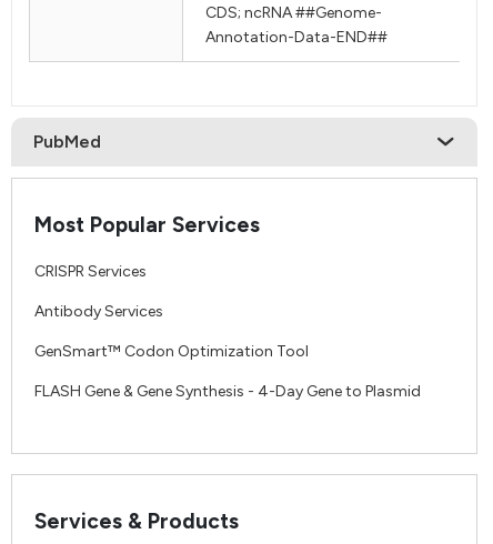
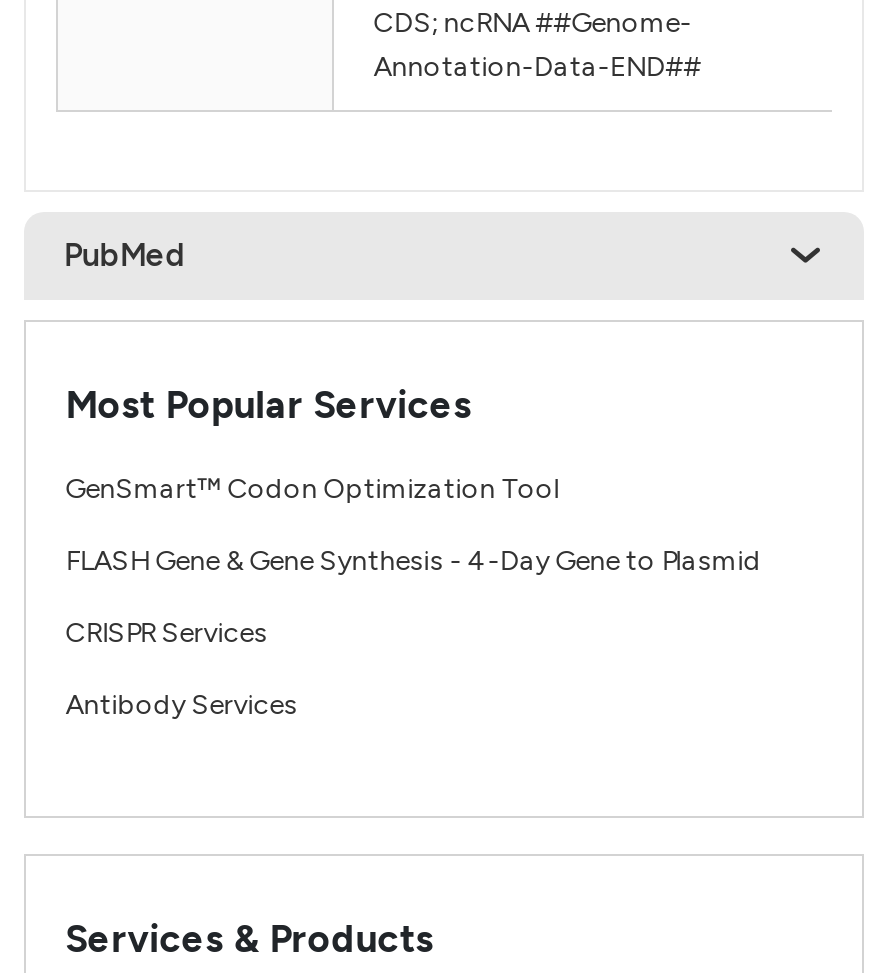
moved [34,262,163,321] -> [65,616,297,722]: CRISPR Services | Antibody Services
moved [34,342,420,401] -> [65,472,761,578]: GenSmart™ Codon Optimization Tool | FLASH Gene & Gene Synthesis - 4-Day Gene to Plasmid

